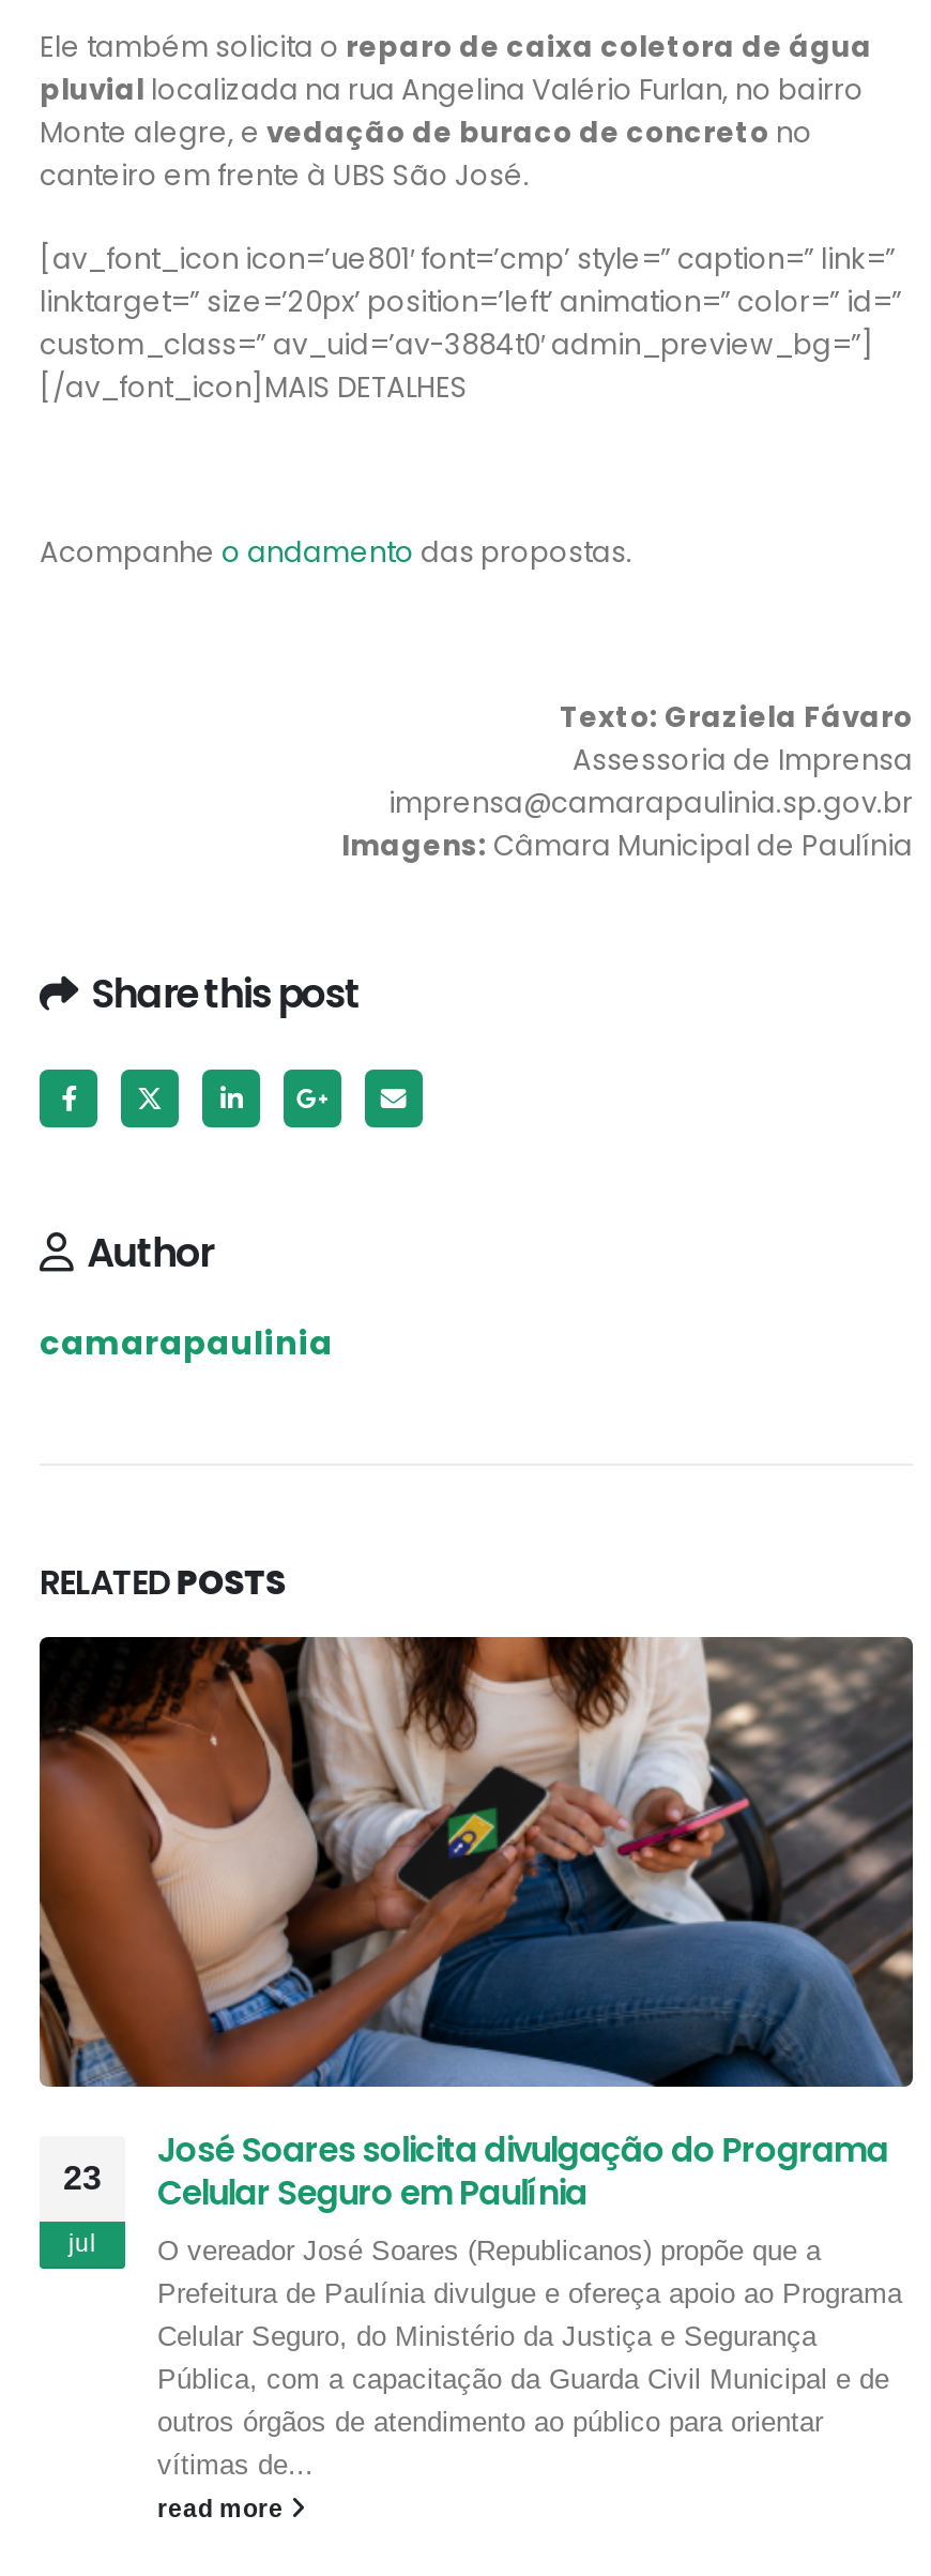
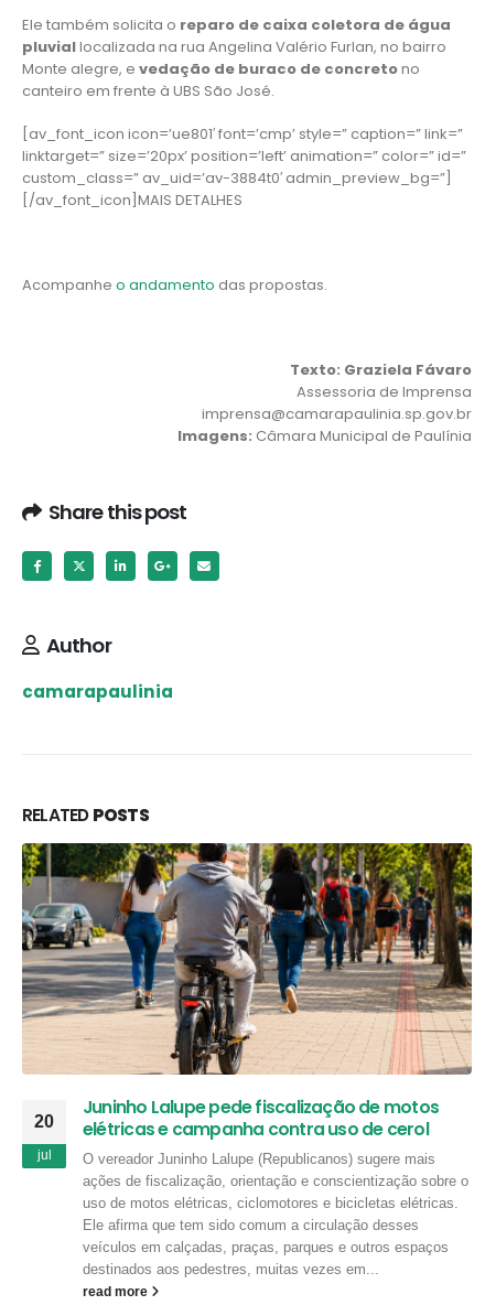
[37,1635,915,2480] [image] | José Soares solicita divulgação do Programa | Celular Seguro em Paulínia | O vereador José Soares (Republicanos) propõe que a | Prefeitura de Paulínia divulgue e ofereça apoio ao Programa | Celular Seguro, do Ministério da Justiça e Segurança | Pública, com a capacitação da Guarda Civil Municipal e de | outros órgãos de atendimento ao público para orientar | vítimas de... -> [21,842,473,1277] [image] | Juninho Lalupe pede fiscalização de motos | elétricas e campanha contra uso de cerol | O vereador Juninho Lalupe (Republicanos) sugere mais | ações de fiscalização, orientação e conscientização sobre o | uso de motos elétricas, ciclomotores e bicicletas elétricas. | Ele afirma que tem sido comum a circulação desses | veículos em calçadas, praças, parques e outros espaços | destinados aos pedestres, muitas vezes em...
[63,2159,102,2195] 23 -> [34,1112,54,1131] 20

